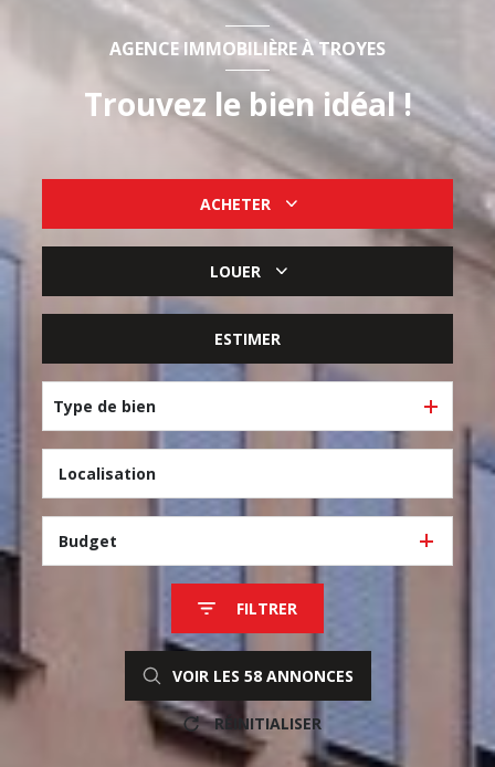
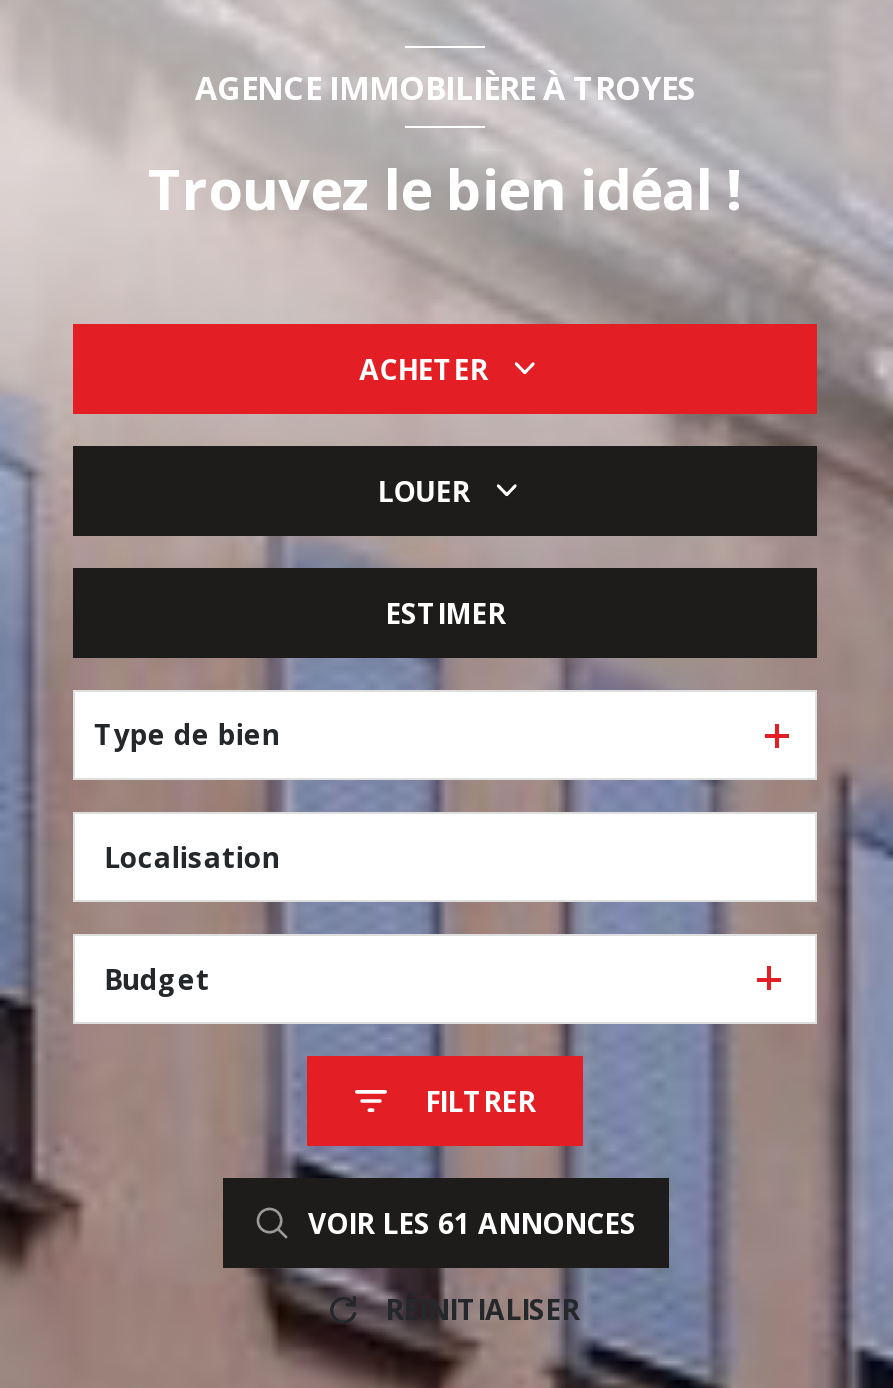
[172,665,353,686] VOIR LES 58 ANNONCES -> [308,1204,636,1242] VOIR LES 61 ANNONCES

